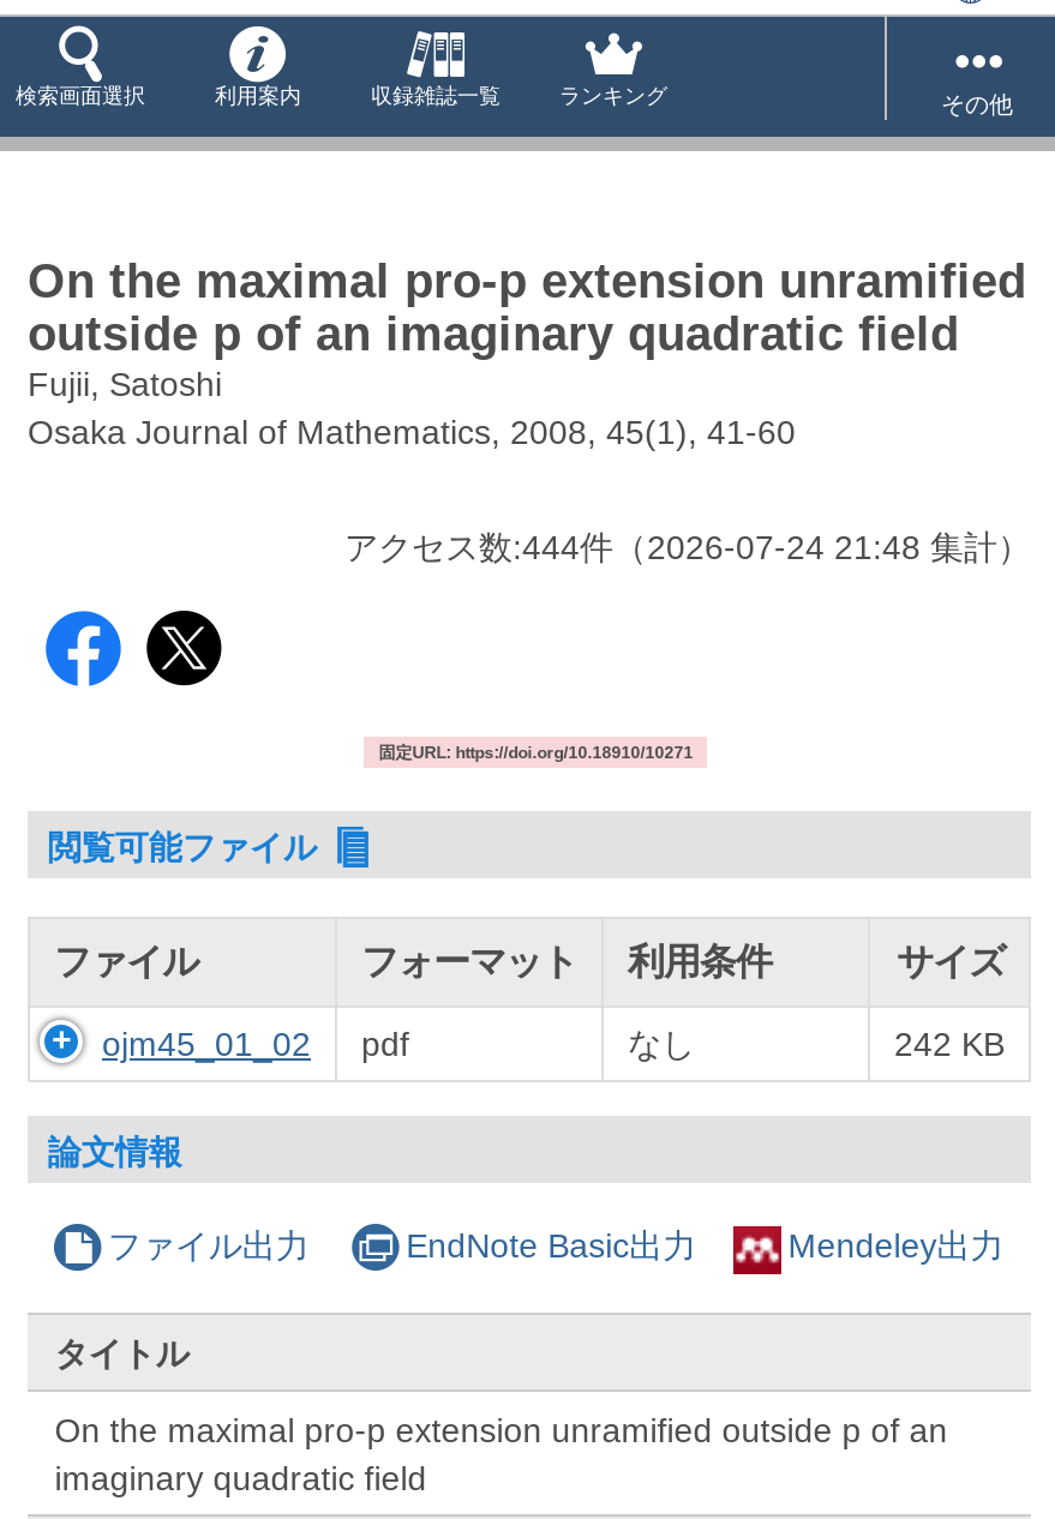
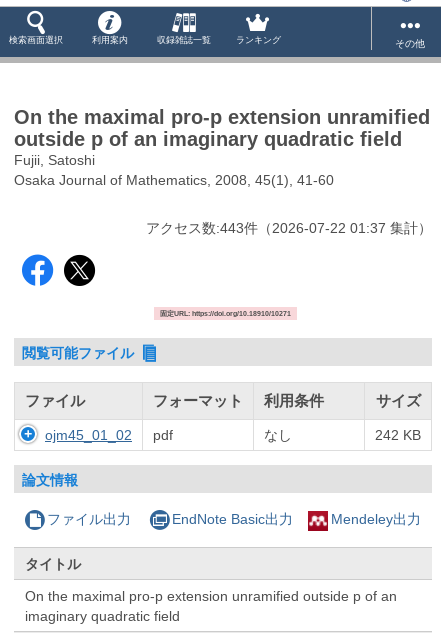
[344,528,1031,566] アクセス数:444件（2026-07-24 21:48 集計） -> [146,220,432,236] アクセス数:443件（2026-07-22 01:37 集計）

